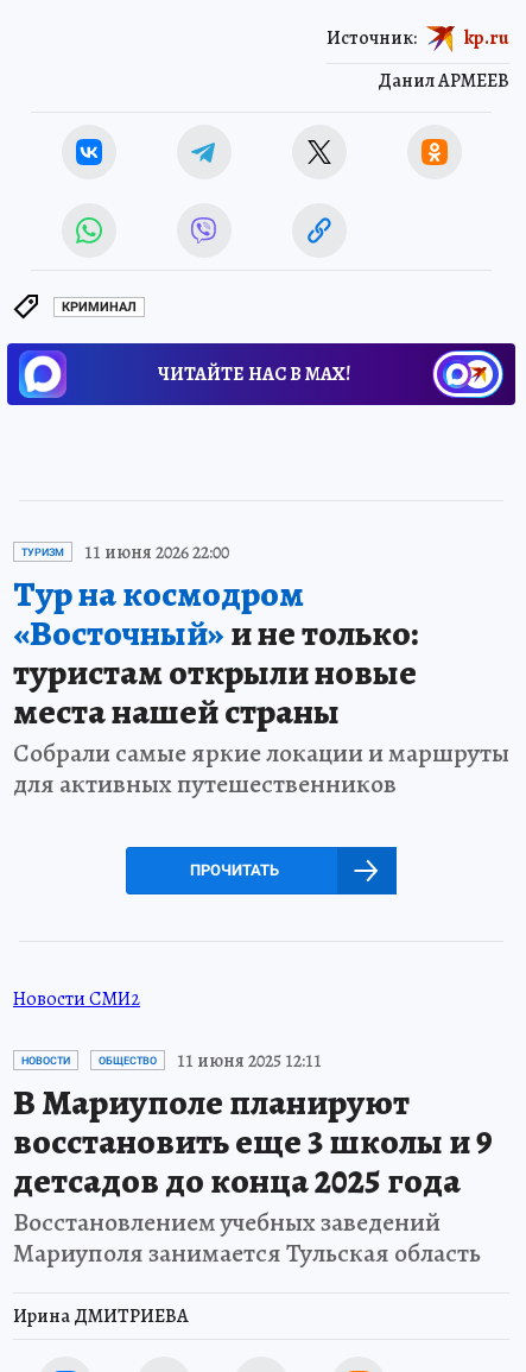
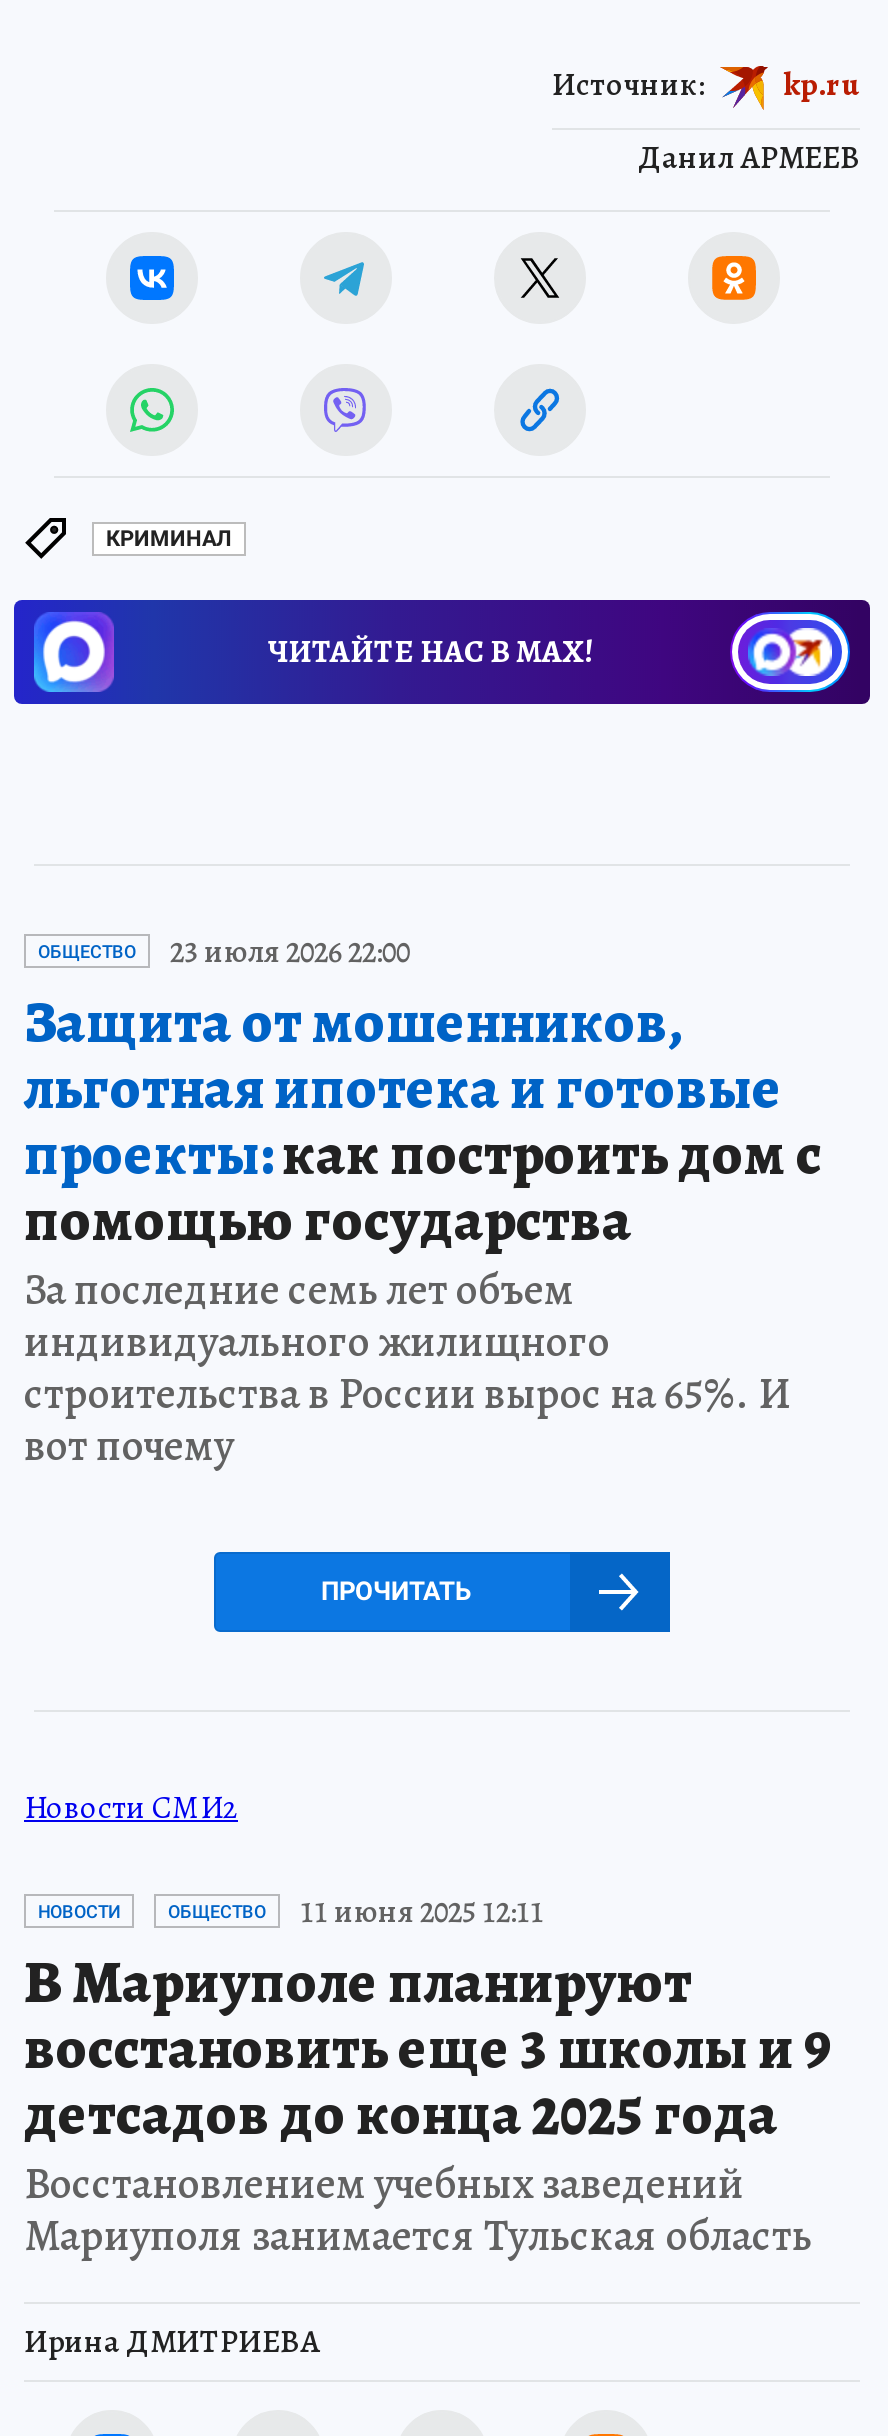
[13,539,509,801] ТУРИЗМ | 11 июня 2026 22:00 | Тур на космодром | «Восточный»и не только: | туристам открыли новые | места нашей страны | Собрали самые яркие локации и маршруты | для активных путешественников -> [24,929,822,1475] ОБЩЕСТВО | 23 июля 2026 22:00 | Защита от мошенников, | льготная ипотека и готовые | проекты:как построить дом с | помощью государства | За последние семь лет объем | индивидуального жилищного | строительства в России вырос на 65%. И | вот почему

